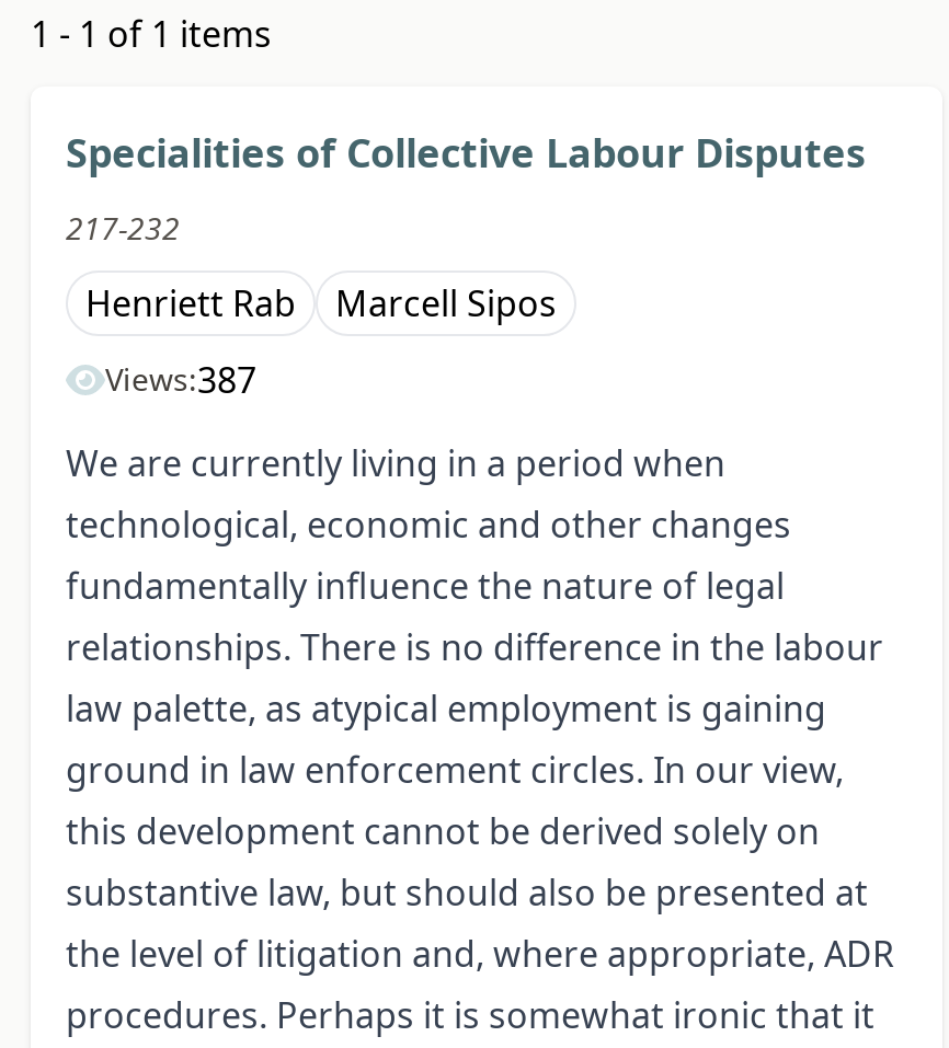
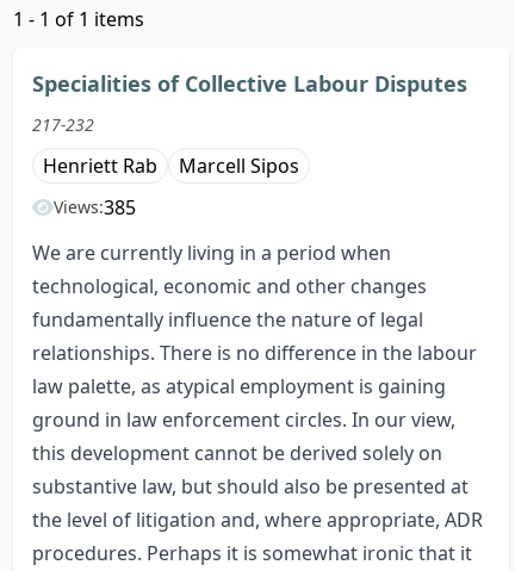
[105,356,256,405] Views:387 -> [54,195,136,221] Views:385

